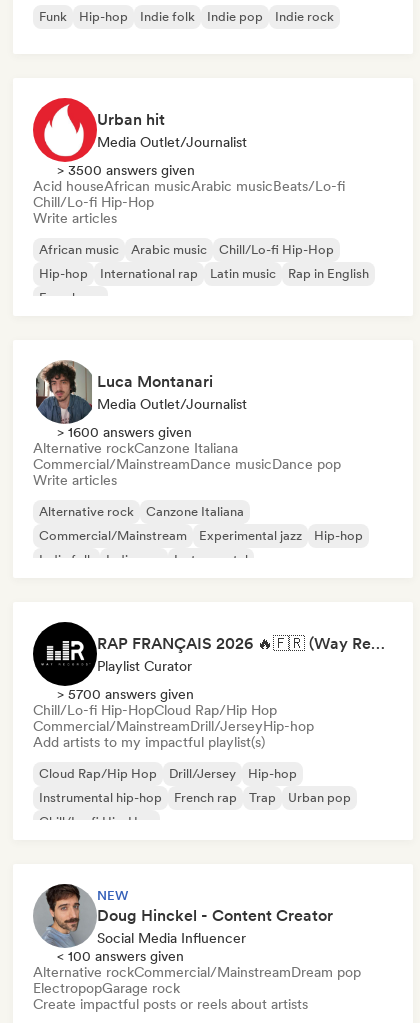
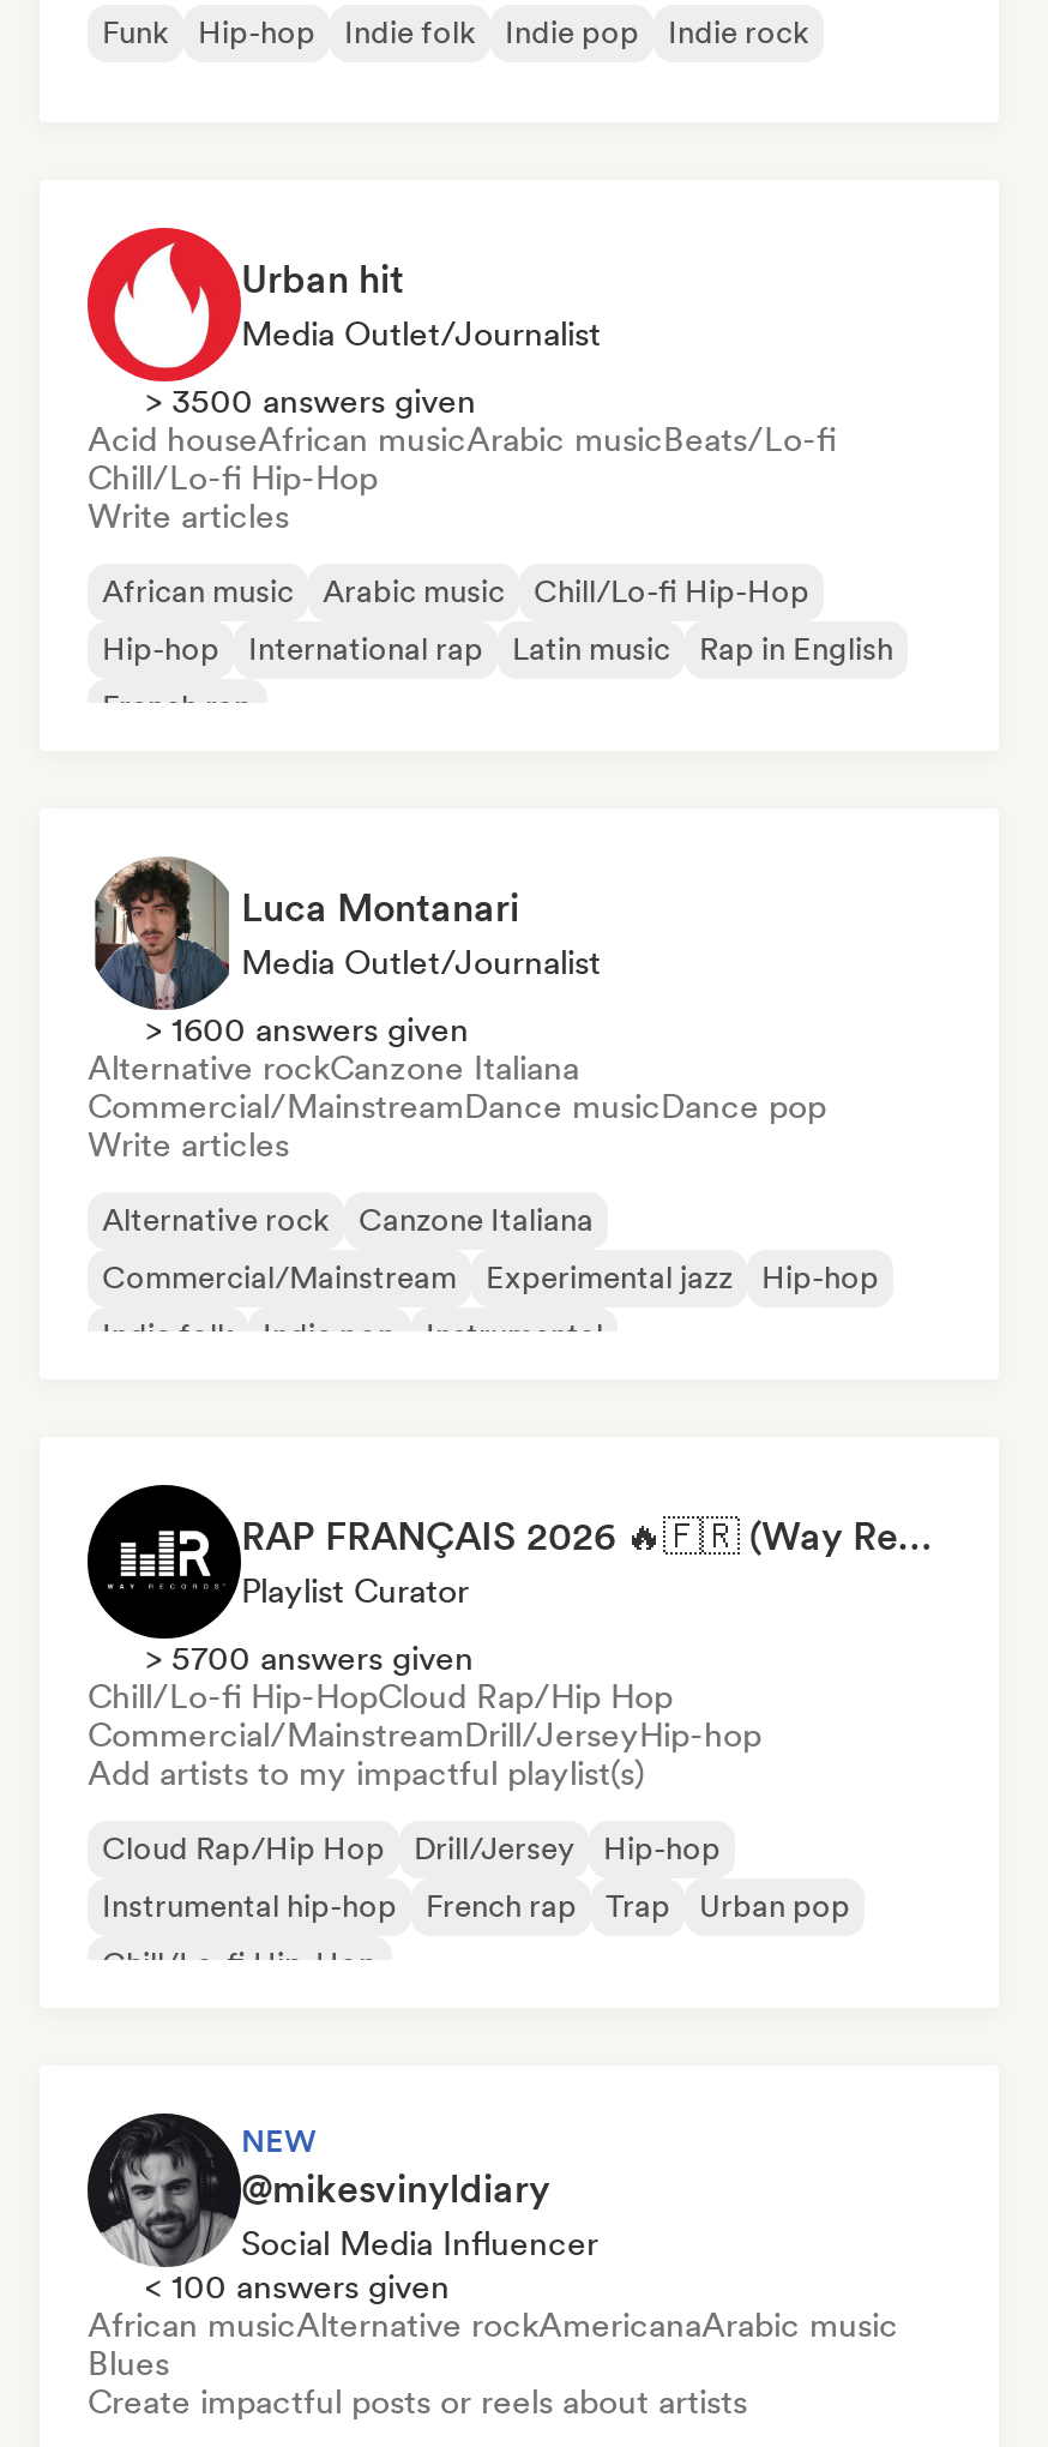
[34,887,333,946] [image] | Doug Hinckel - Content Creator -> [88,2123,550,2262] [image] | @mikesvinyldiary
[33,964,361,996] Alternative rockCommercial/MainstreamDream pop | ElectropopGarage rock -> [88,2305,898,2382] African musicAlternative rockAmericanaArabic music | Blues

